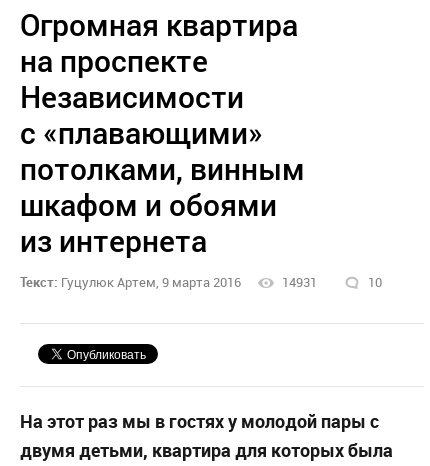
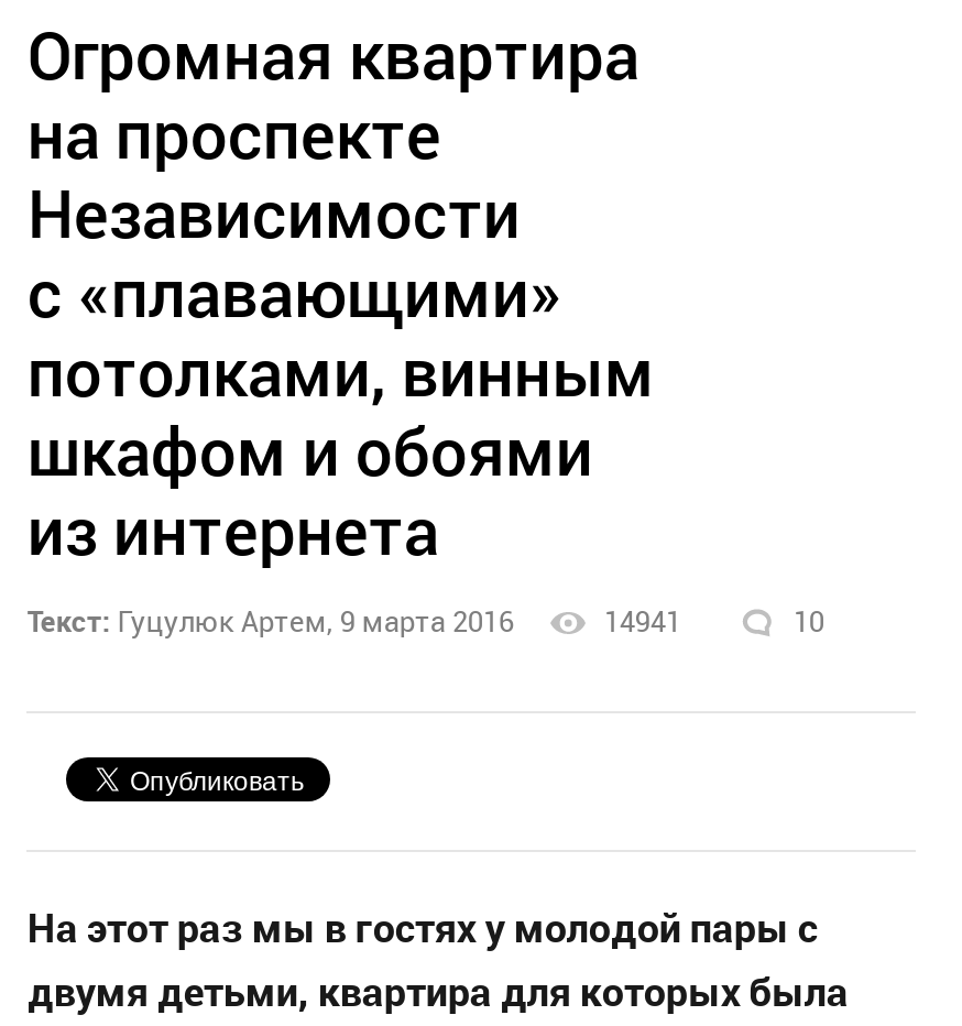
[282,275,317,290] 14931 -> [604,605,681,638] 14941

